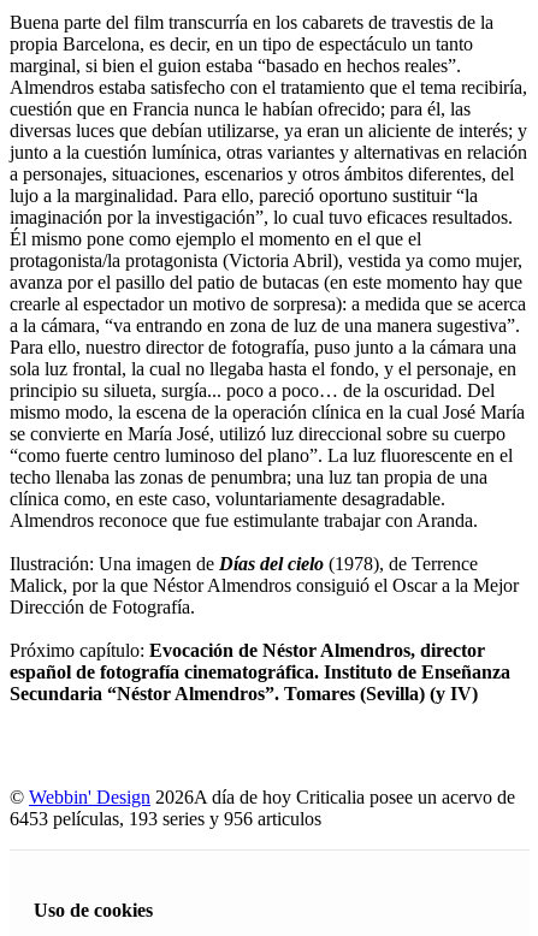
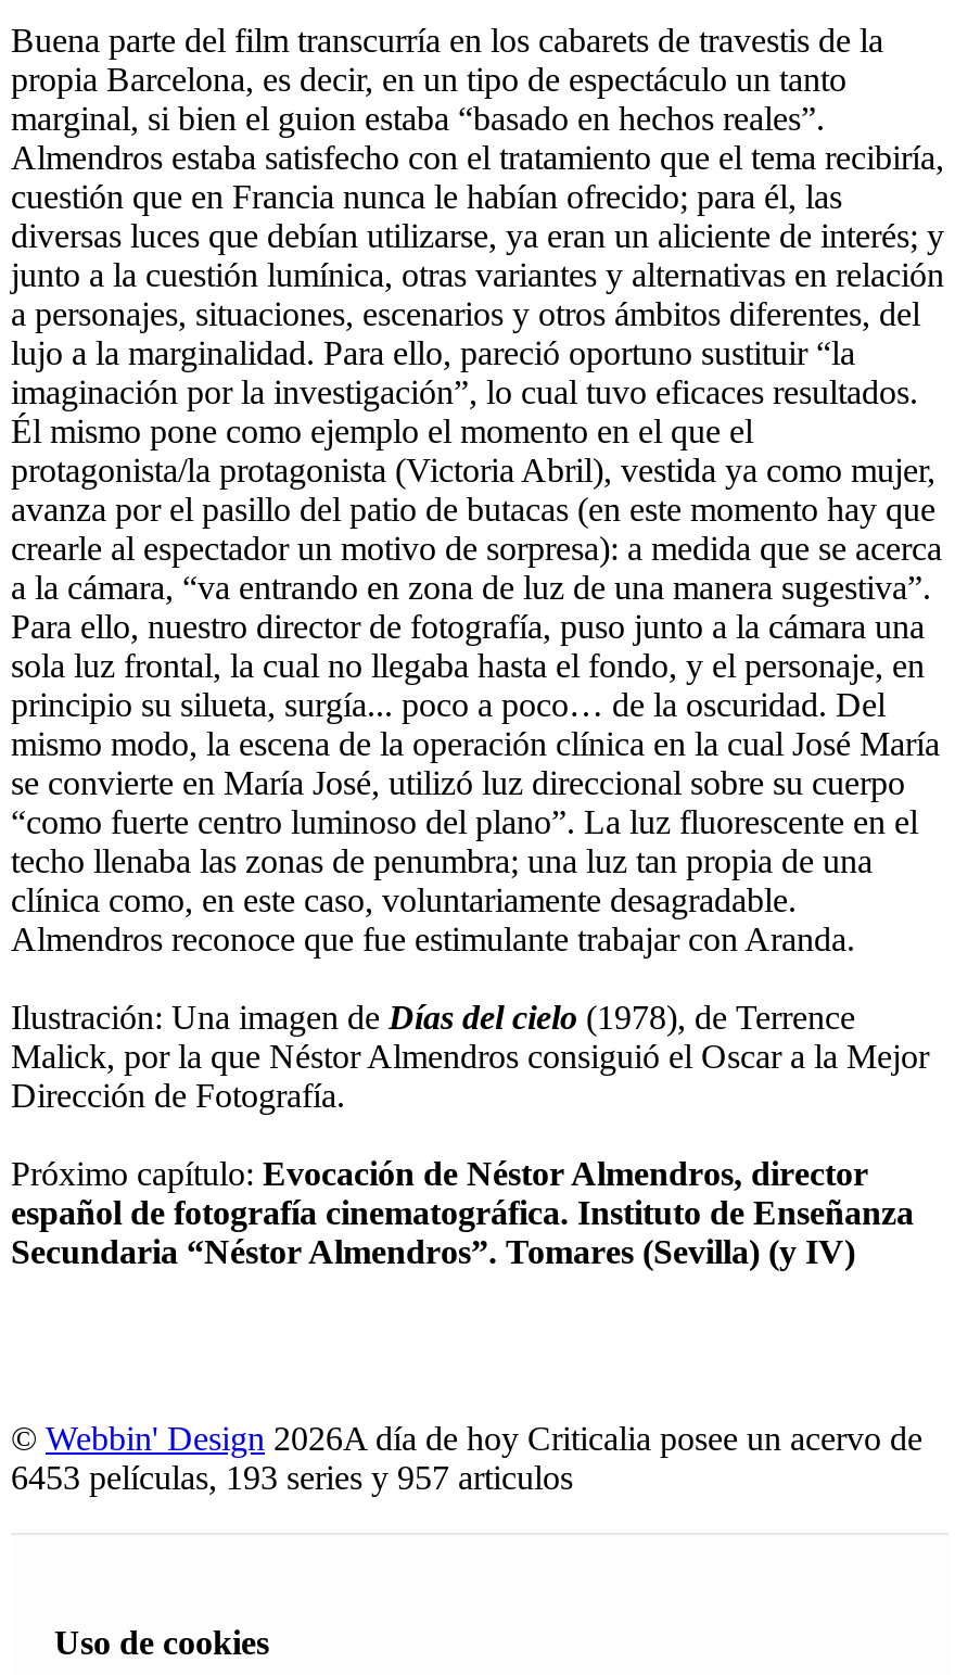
[10,808,331,829] 6453 películas, 193 series y 956 articulos -> [11,1459,590,1496] 6453 películas, 193 series y 957 articulos

